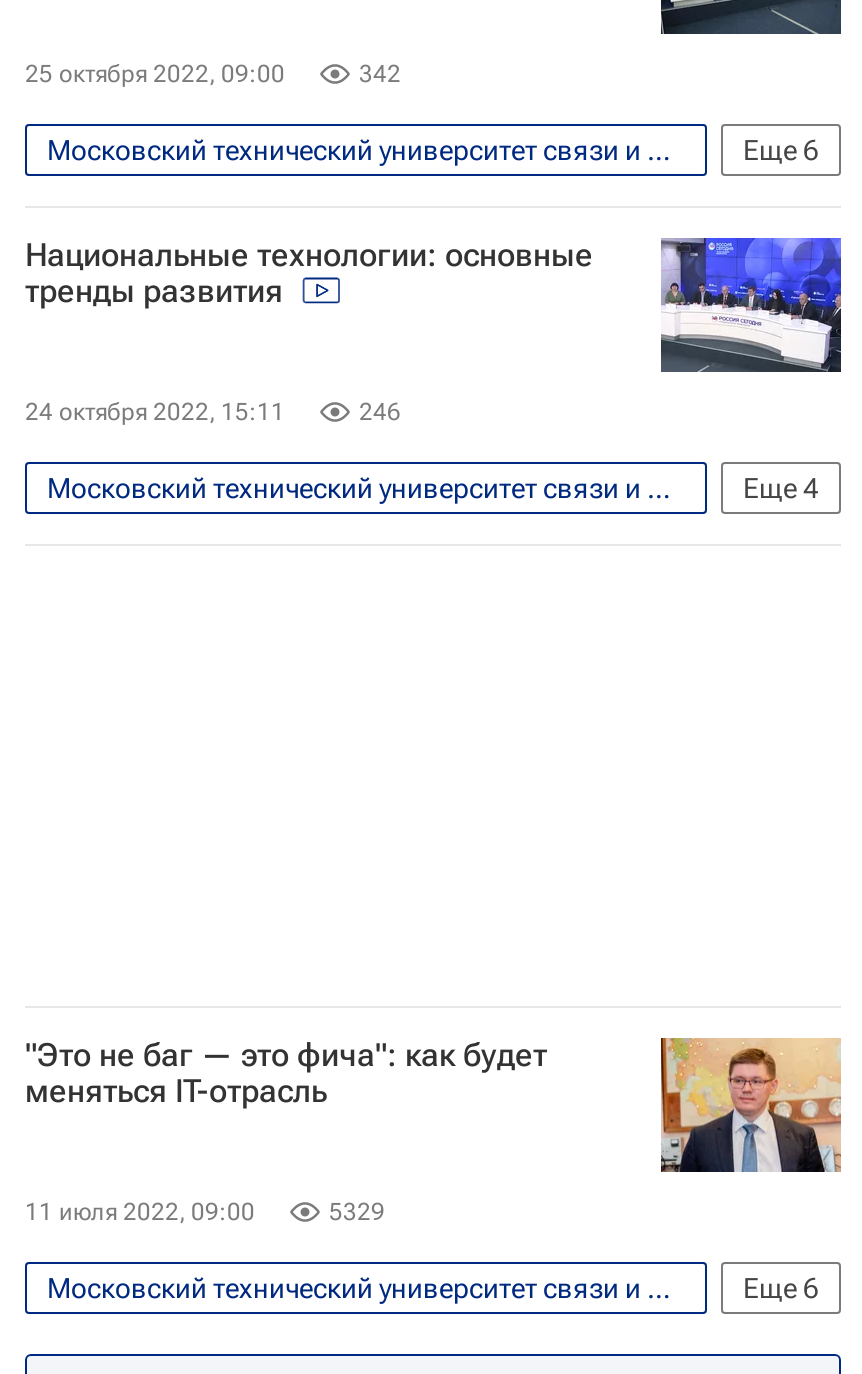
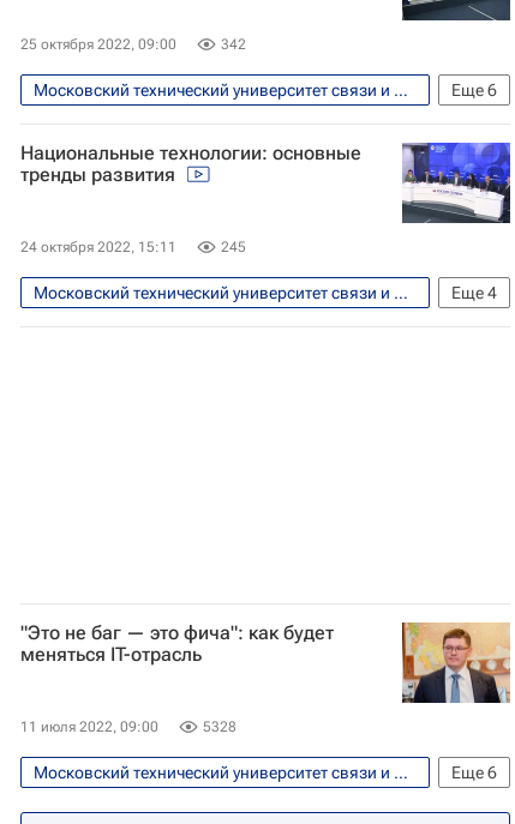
[359,397,401,425] 246 -> [221,238,246,255] 245
[329,1198,385,1226] 5329 -> [203,718,236,735] 5328

